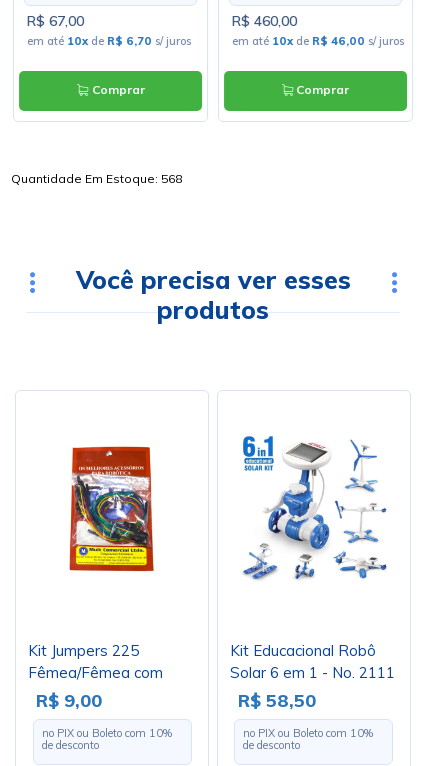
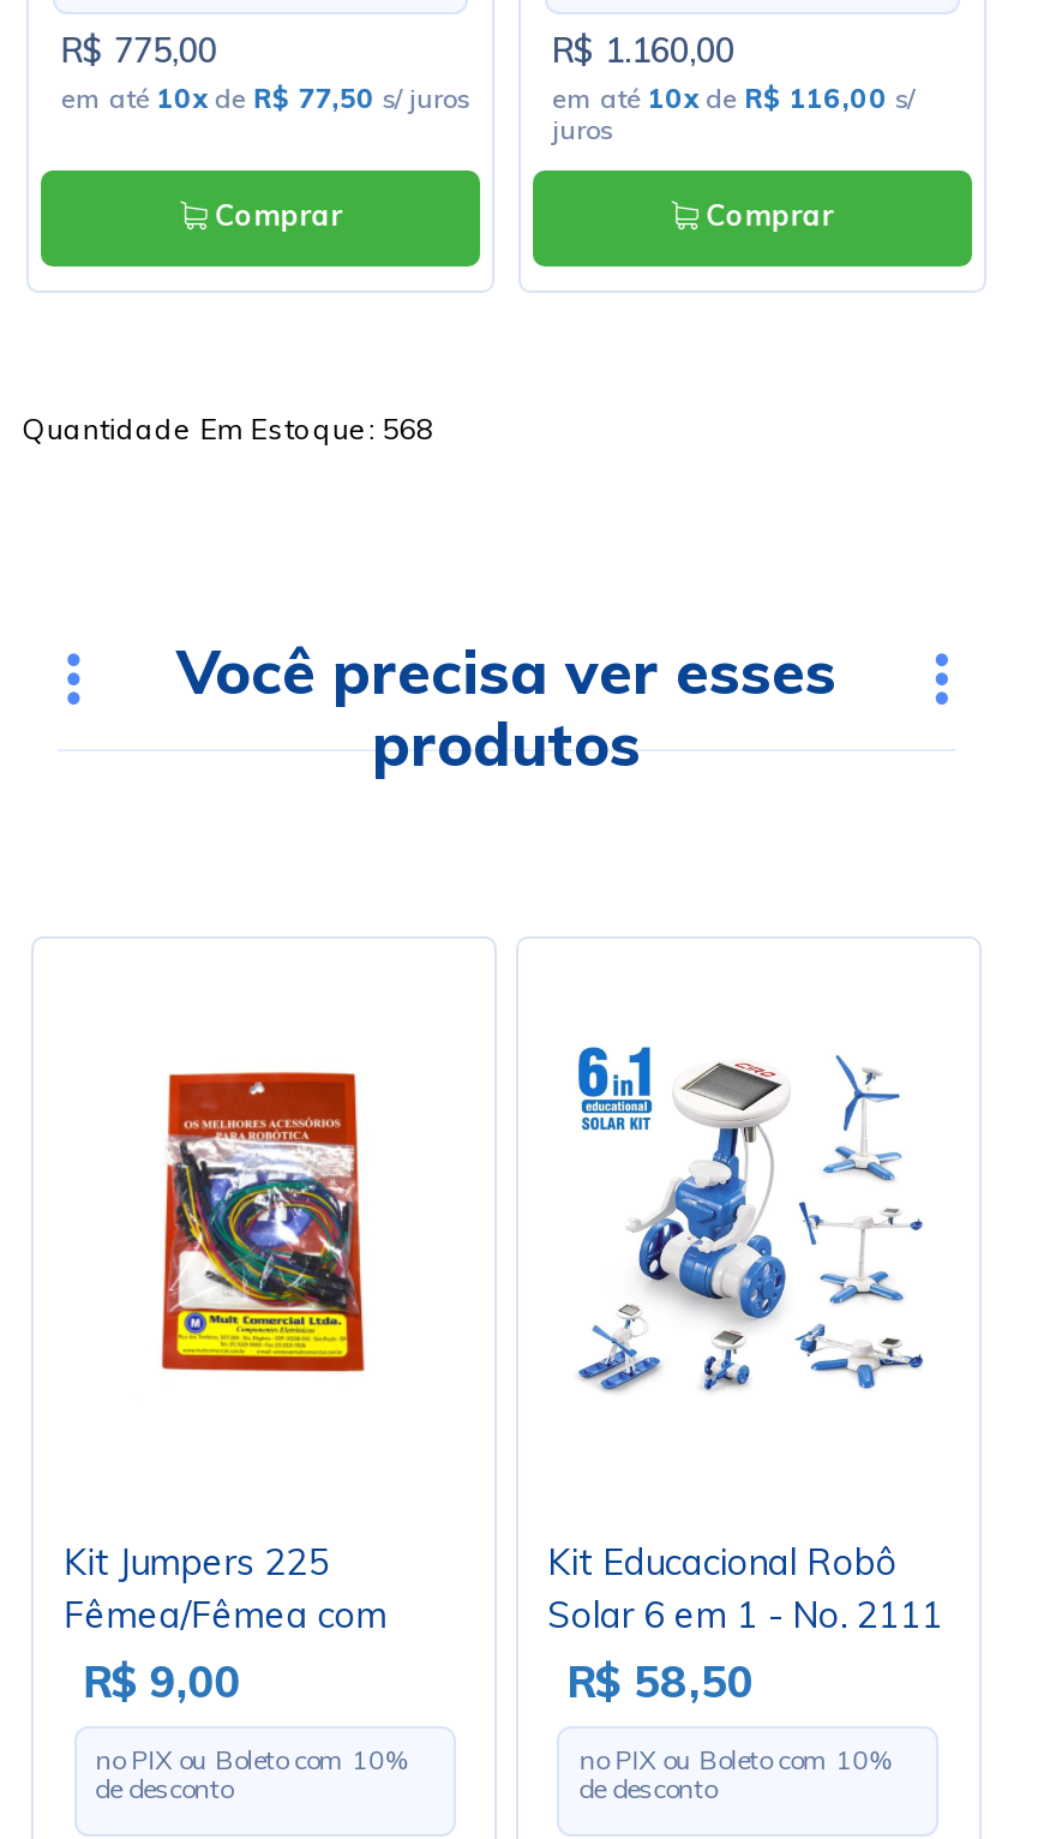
[27,12,84,30] R$ 67,00 -> [61,29,217,73] R$ 775,00
[232,12,404,48] R$ 460,00 | em até 10x de R$ 46,00 s/ juros -> [552,29,914,147] R$ 1.160,00 | em até 10x de R$ 116,00 s/ | juros
[27,34,191,48] em até 10x de R$ 6,70 s/ juros -> [61,82,469,116] em até 10x de R$ 77,50 s/ juros

